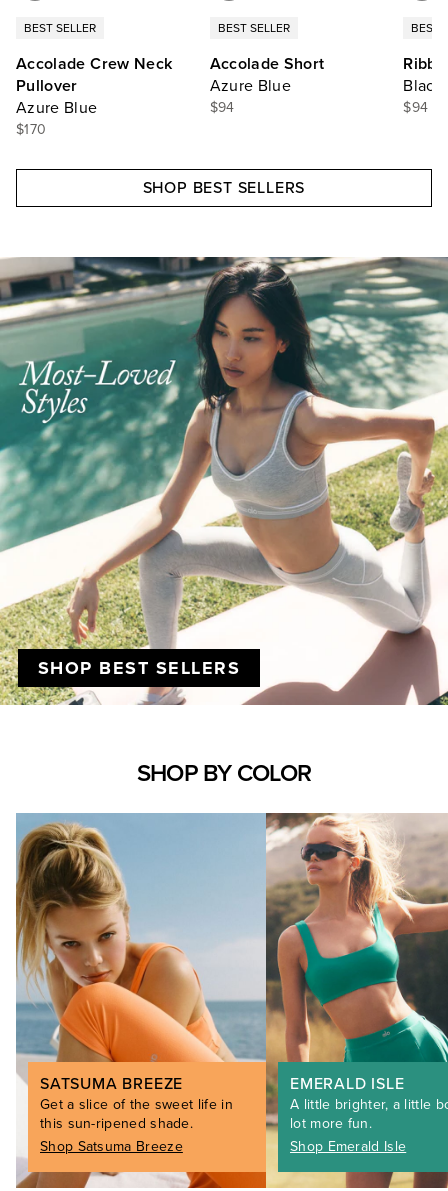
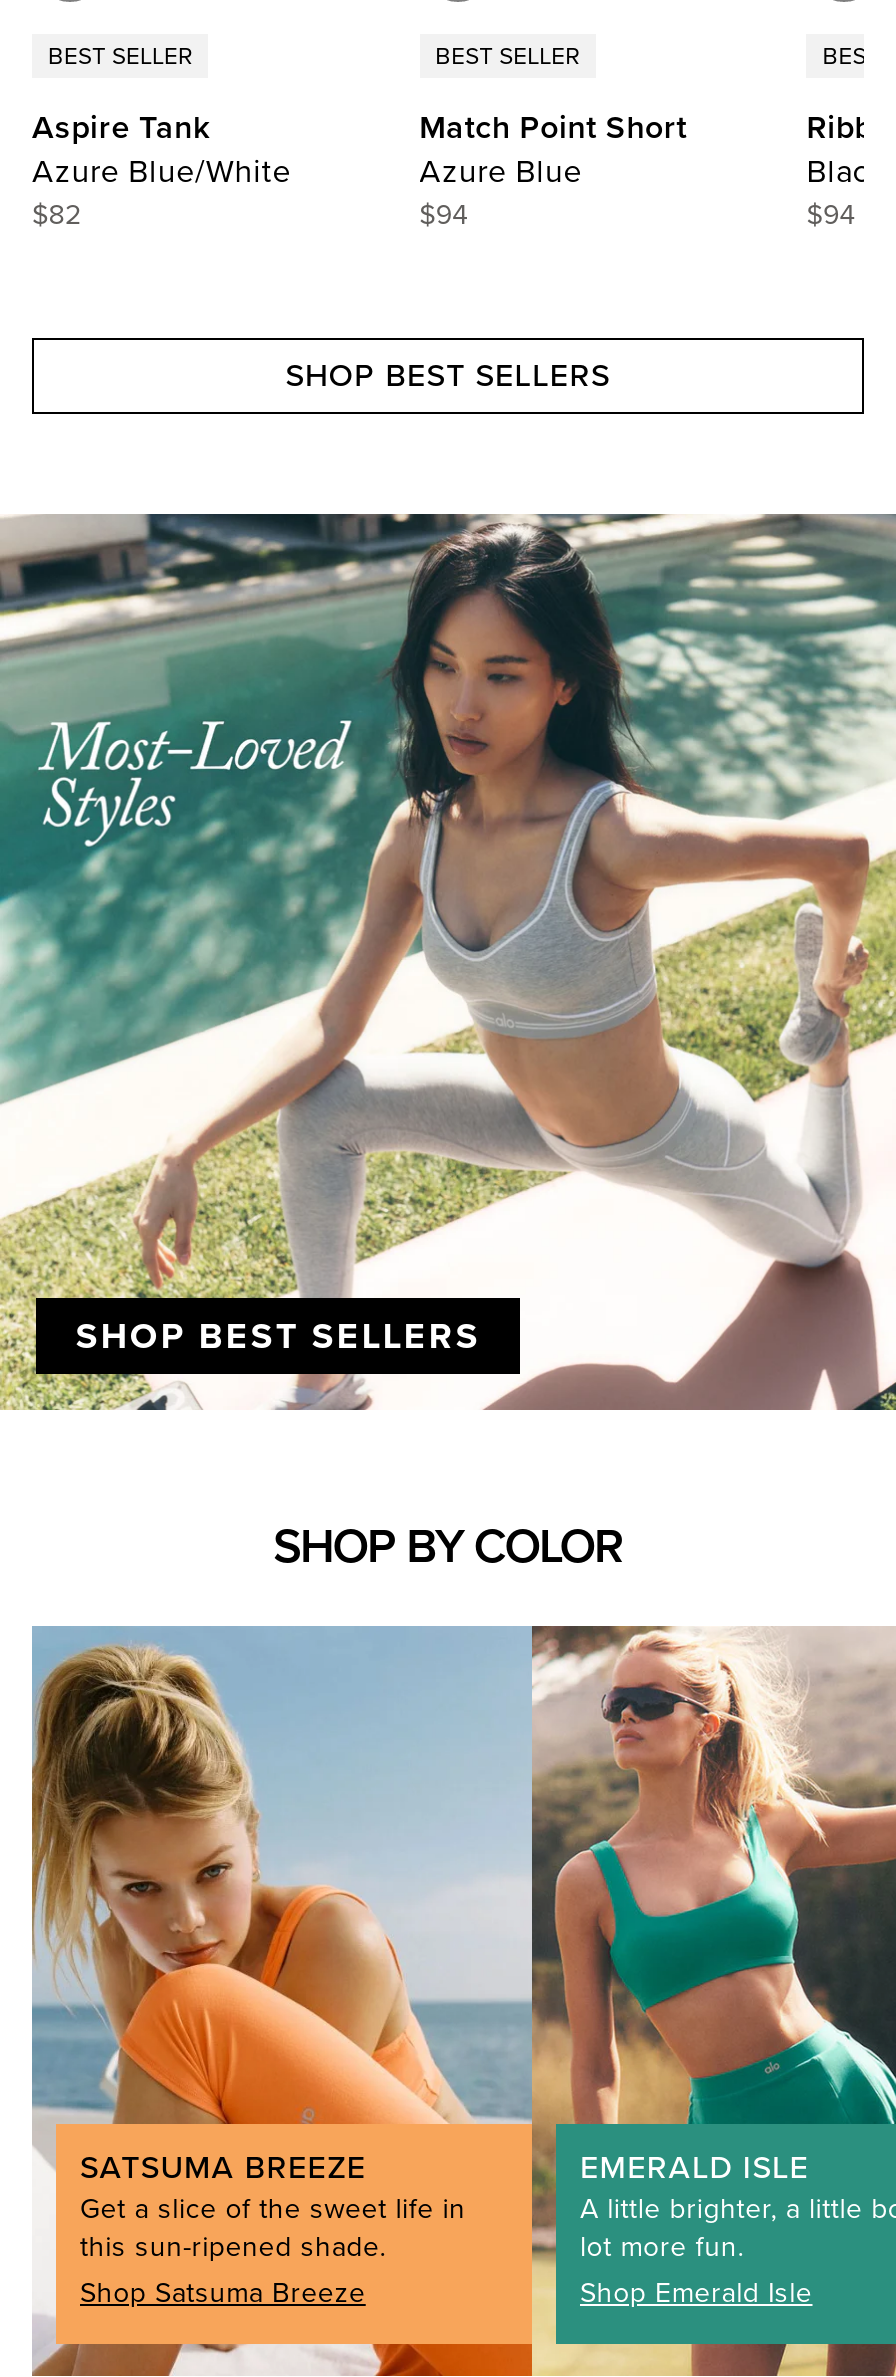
[16,54,172,138] Accolade Crew Neck | Pullover | Azure Blue | $170 -> [32,108,291,232] Aspire Tank | Azure Blue/White | $82
[210,54,325,74] Accolade Short -> [419,108,687,148] Match Point Short

